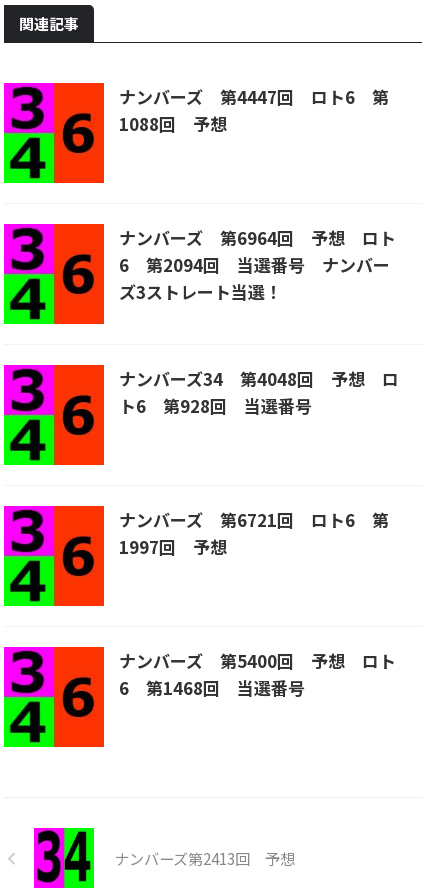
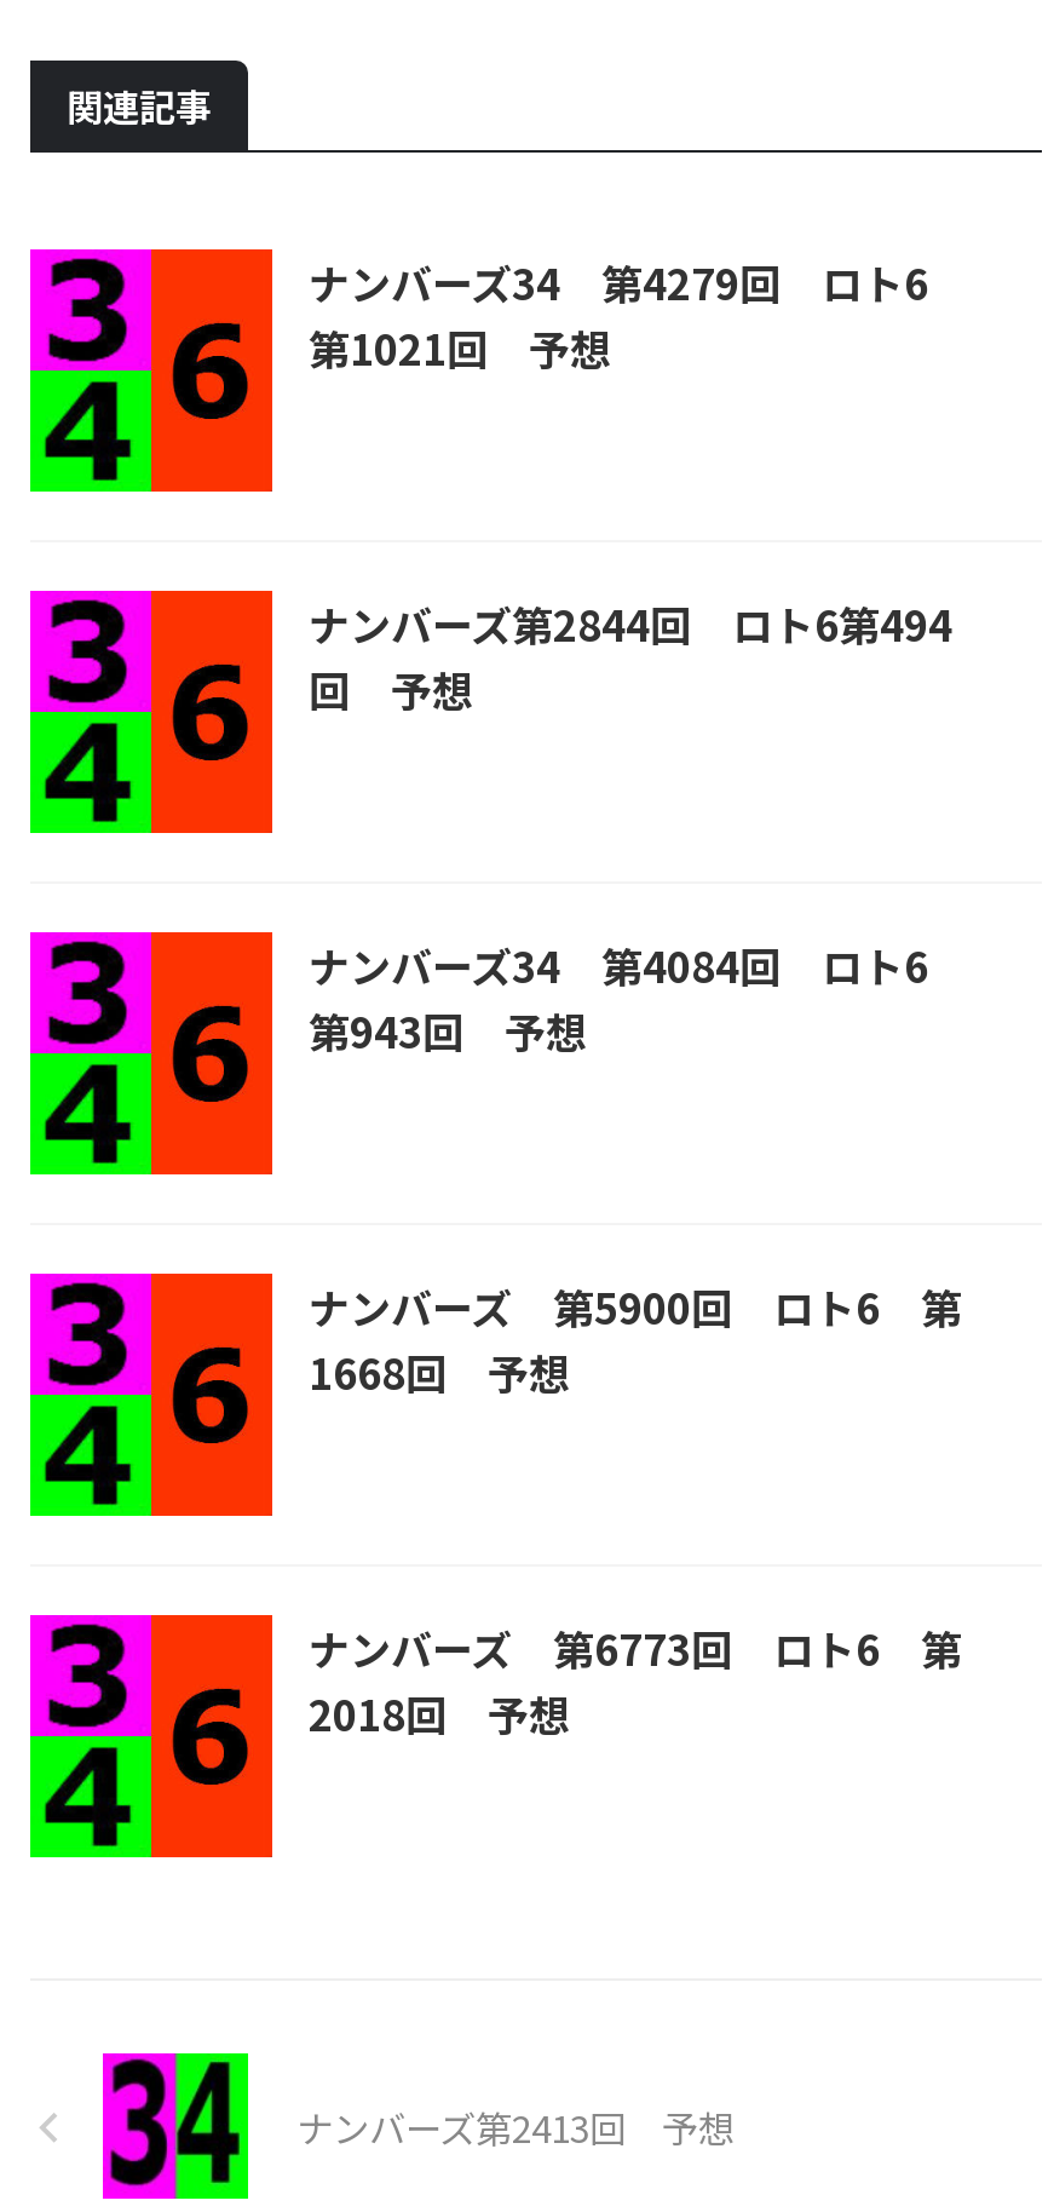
[119,84,389,136] ナンバーズ 第4447回 ロト6 第 | 1088回 予想 -> [309,252,969,378] ナンバーズ34 第4279回 ロト6 | 第1021回 予想
[119,225,396,304] ナンバーズ 第6964回 予想 ロト | 6 第2094回 当選番号 ナンバー | ズ3ストレート当選！ -> [309,593,952,719] ナンバーズ第2844回 ロト6第494 | 回 予想
[119,366,399,418] ナンバーズ34 第4048回 予想 ロ | ト6 第928回 当選番号 -> [309,935,969,1061] ナンバーズ34 第4084回 ロト6 | 第943回 予想
[119,507,389,559] ナンバーズ 第6721回 ロト6 第 | 1997回 予想 -> [309,1276,962,1402] ナンバーズ 第5900回 ロト6 第 | 1668回 予想
[119,648,396,700] ナンバーズ 第5400回 予想 ロト | 6 第1468回 当選番号 -> [309,1618,962,1743] ナンバーズ 第6773回 ロト6 第 | 2018回 予想

